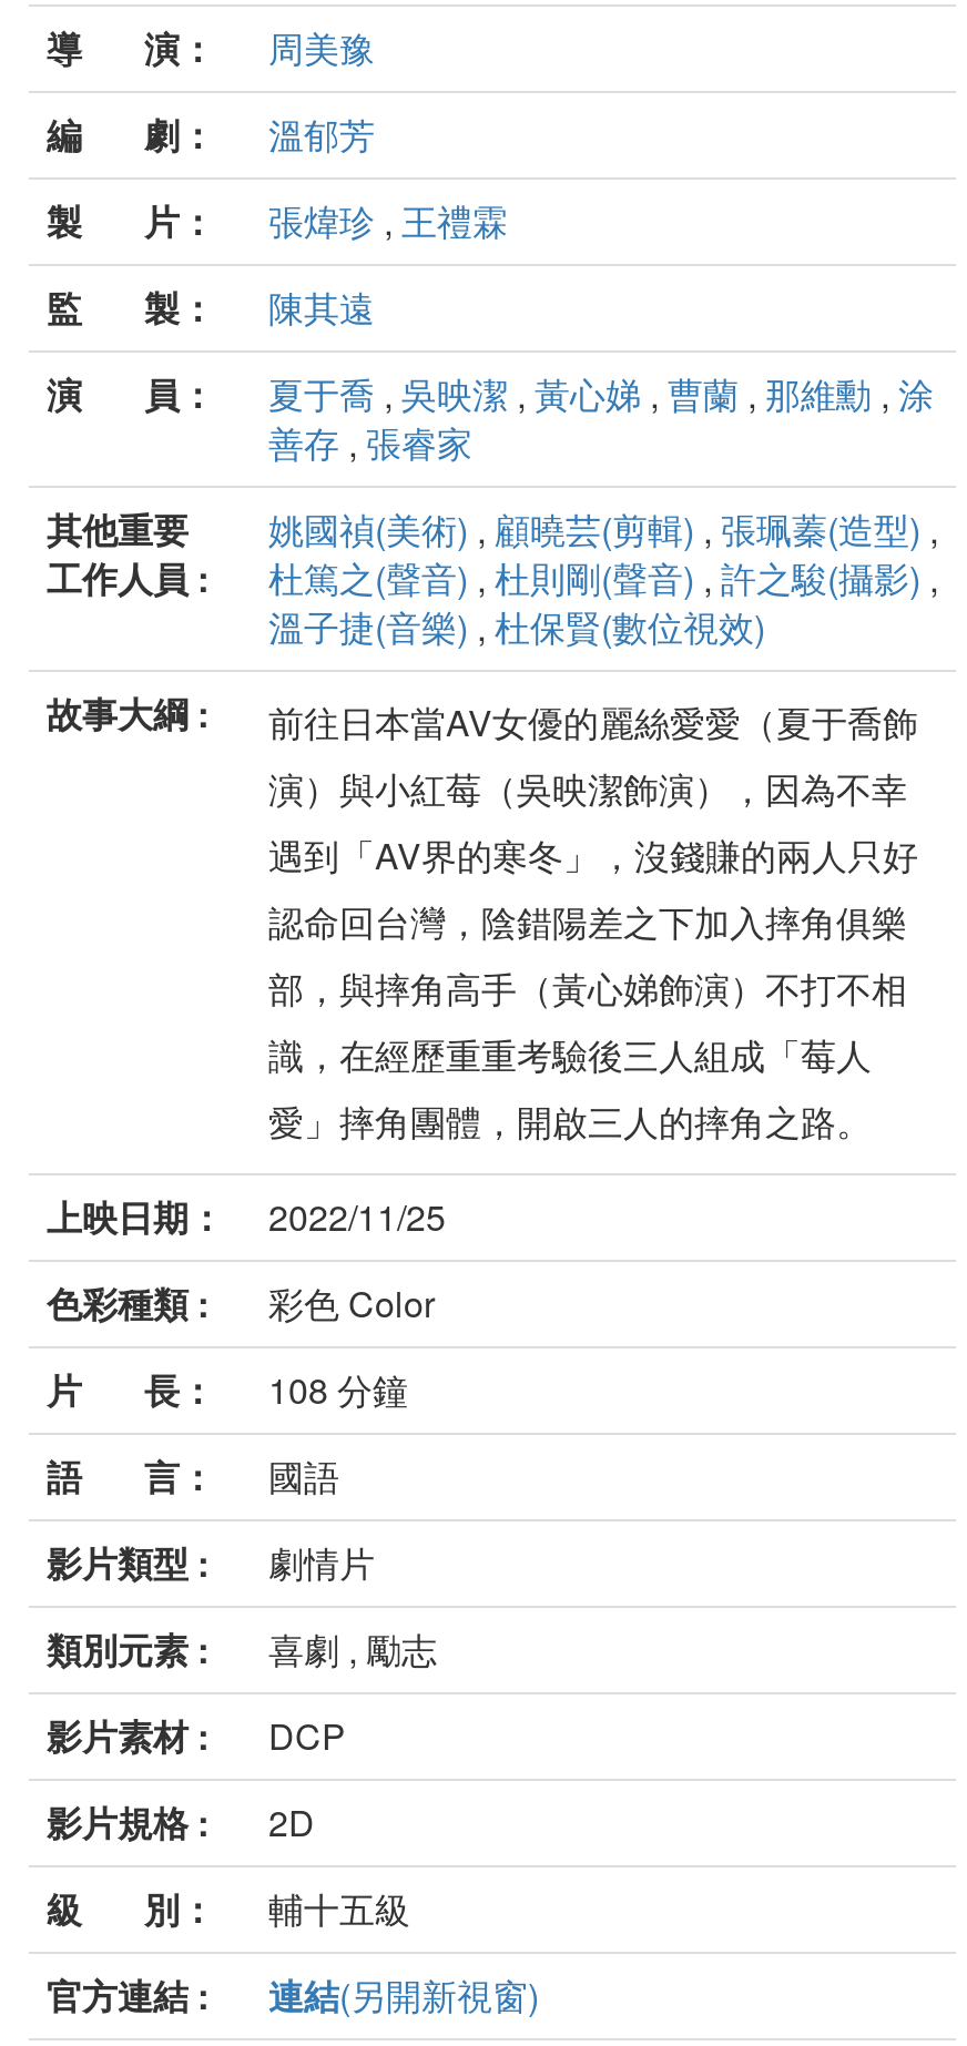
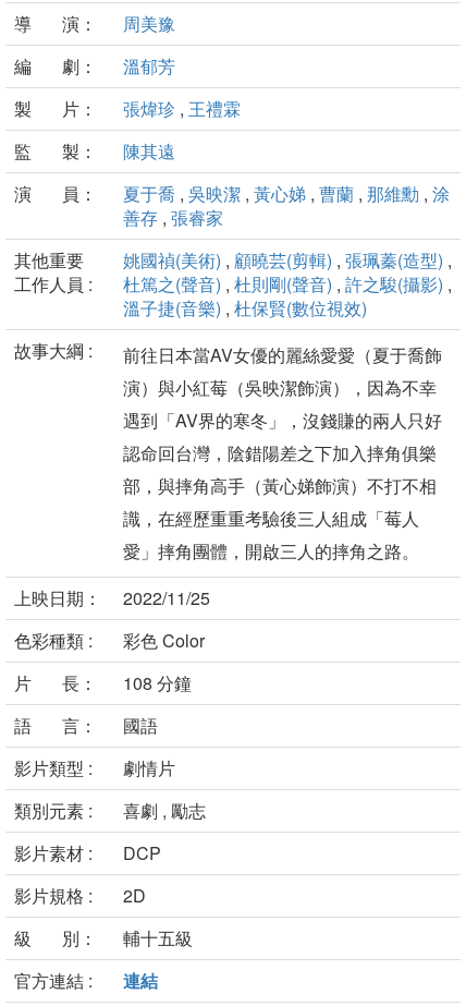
[268,1970,539,2021] 連結(另開新視窗) -> [123,968,158,993] 連結

